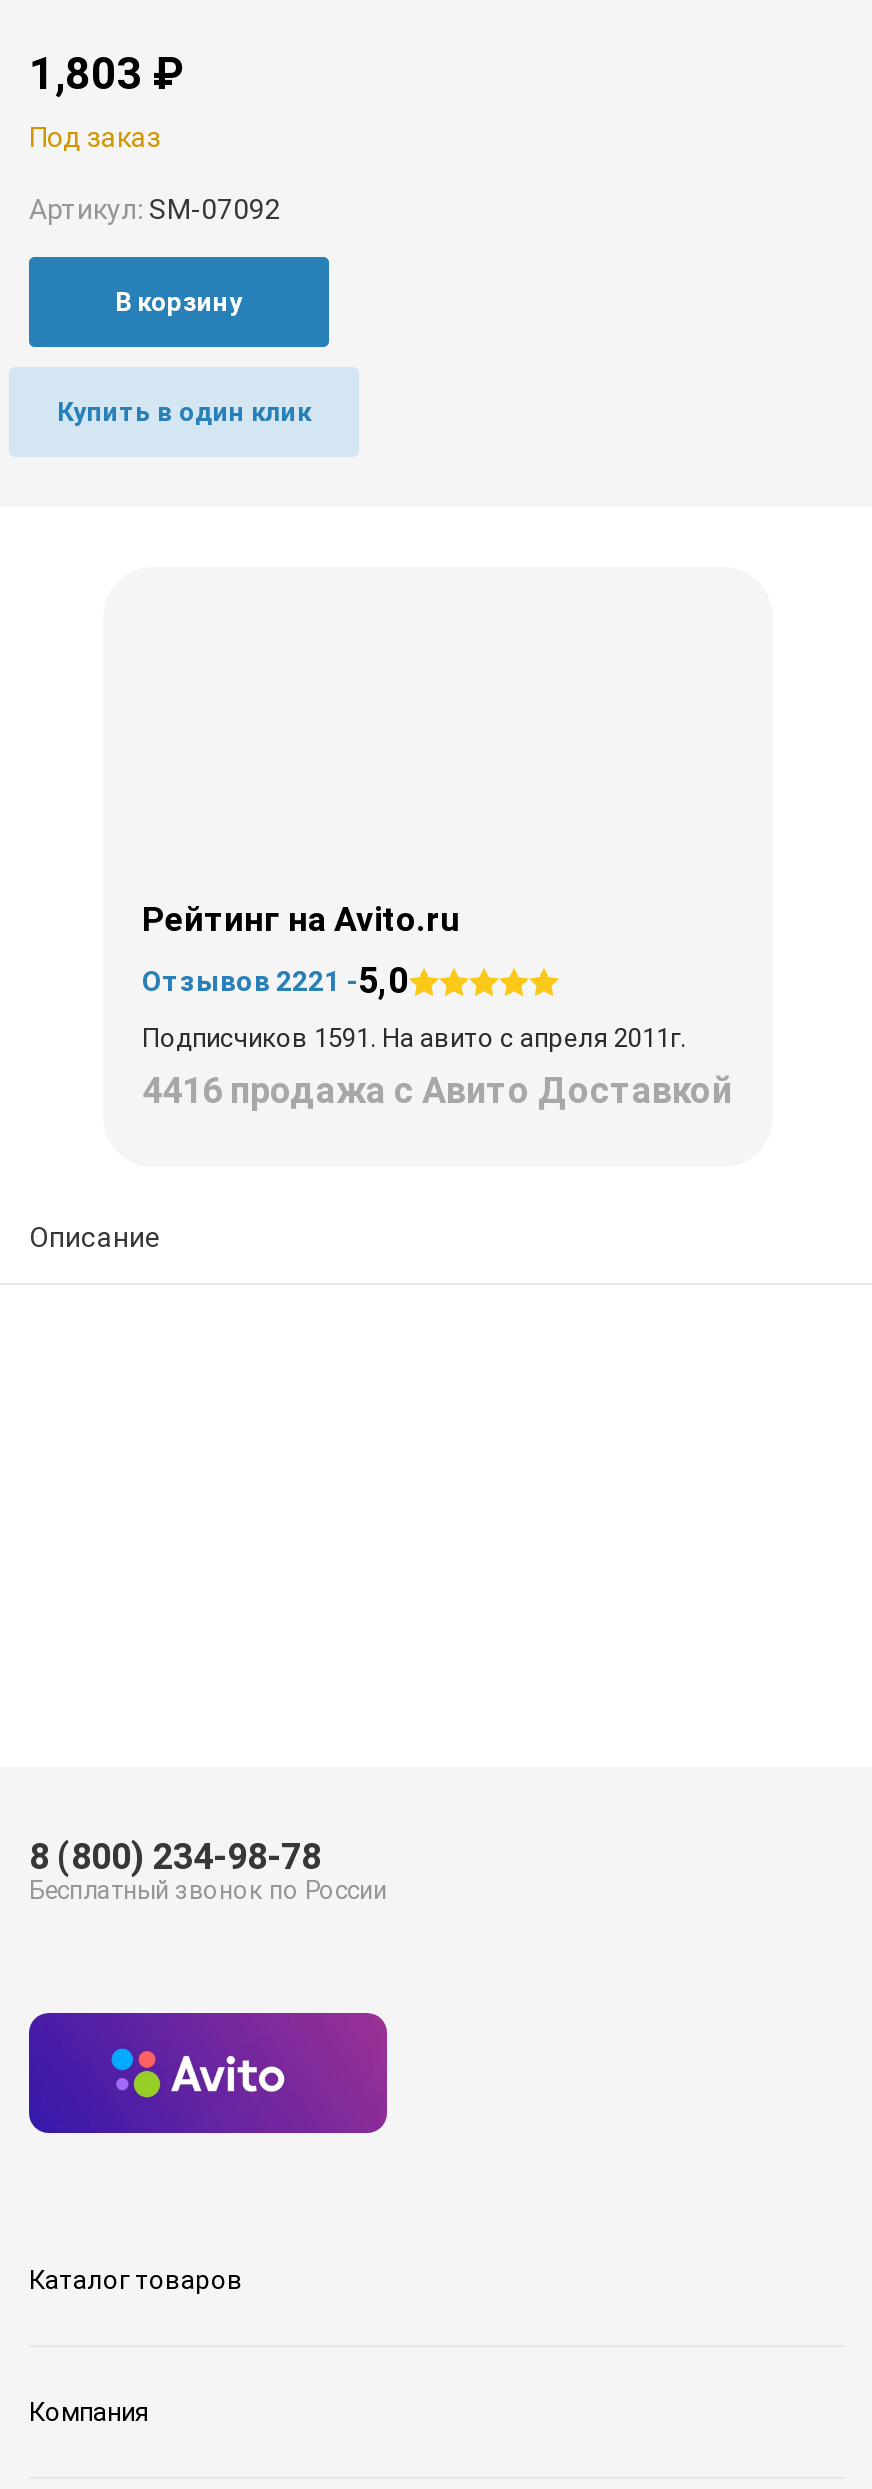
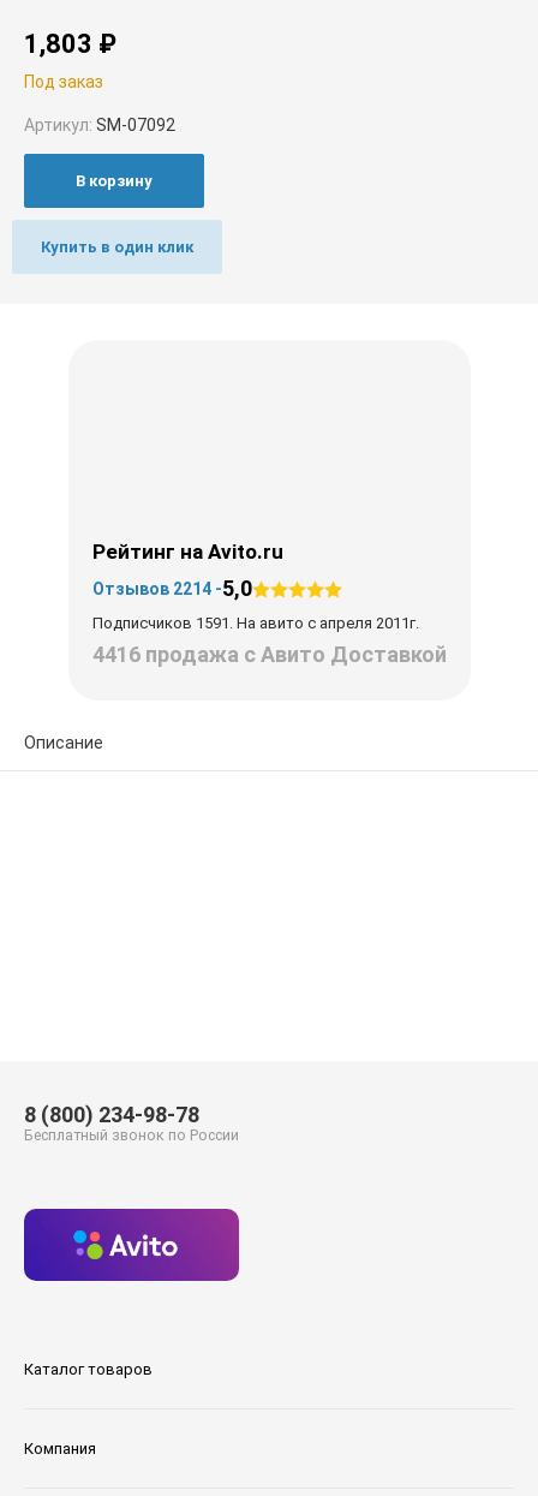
[142,959,408,1001] Отзывов 2221 -5,0 -> [92,576,252,601] Отзывов 2214 -5,0

